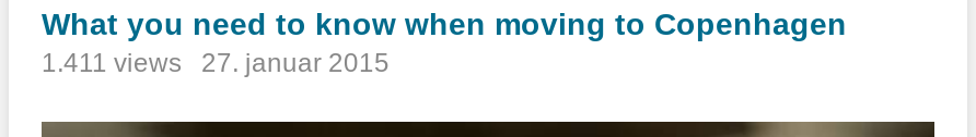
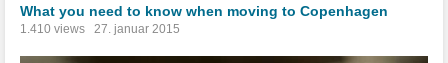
[42,48,390,79] 1.411 views 27. januar 2015 -> [20,22,180,36] 1.410 views 27. januar 2015

